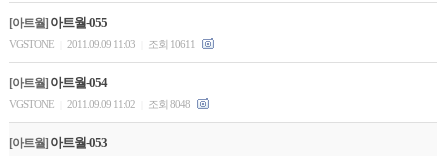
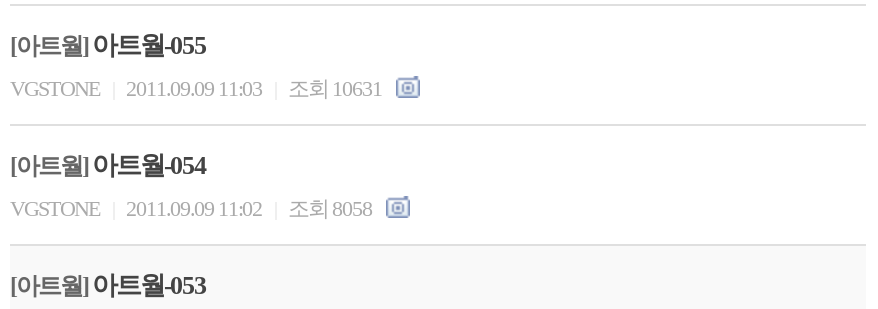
[9,38,197,50] VGSTONE 2011.09.09 11:03 조회 10611 -> [10,76,386,100] VGSTONE 2011.09.09 11:03 조회 10631
[9,98,192,110] VGSTONE 2011.09.09 11:02 조회 8048 -> [10,196,376,220] VGSTONE 2011.09.09 11:02 조회 8058

